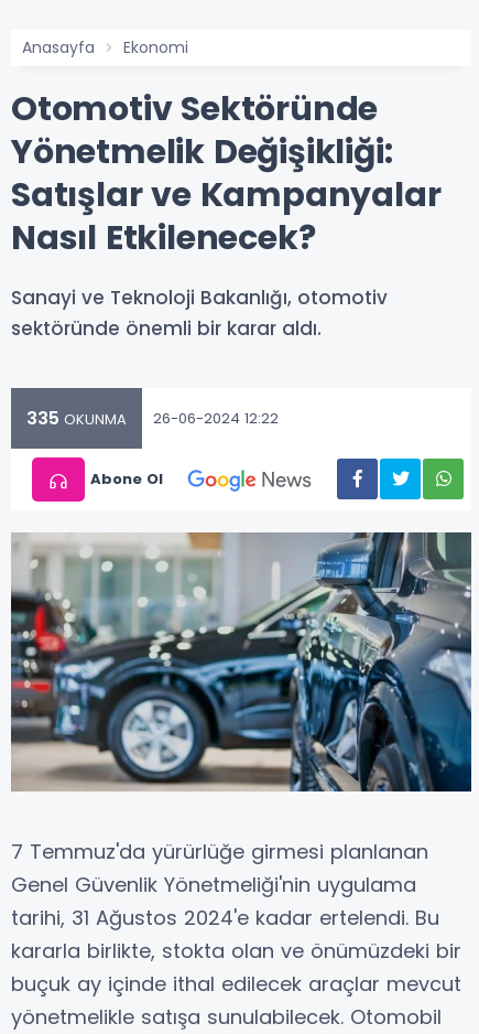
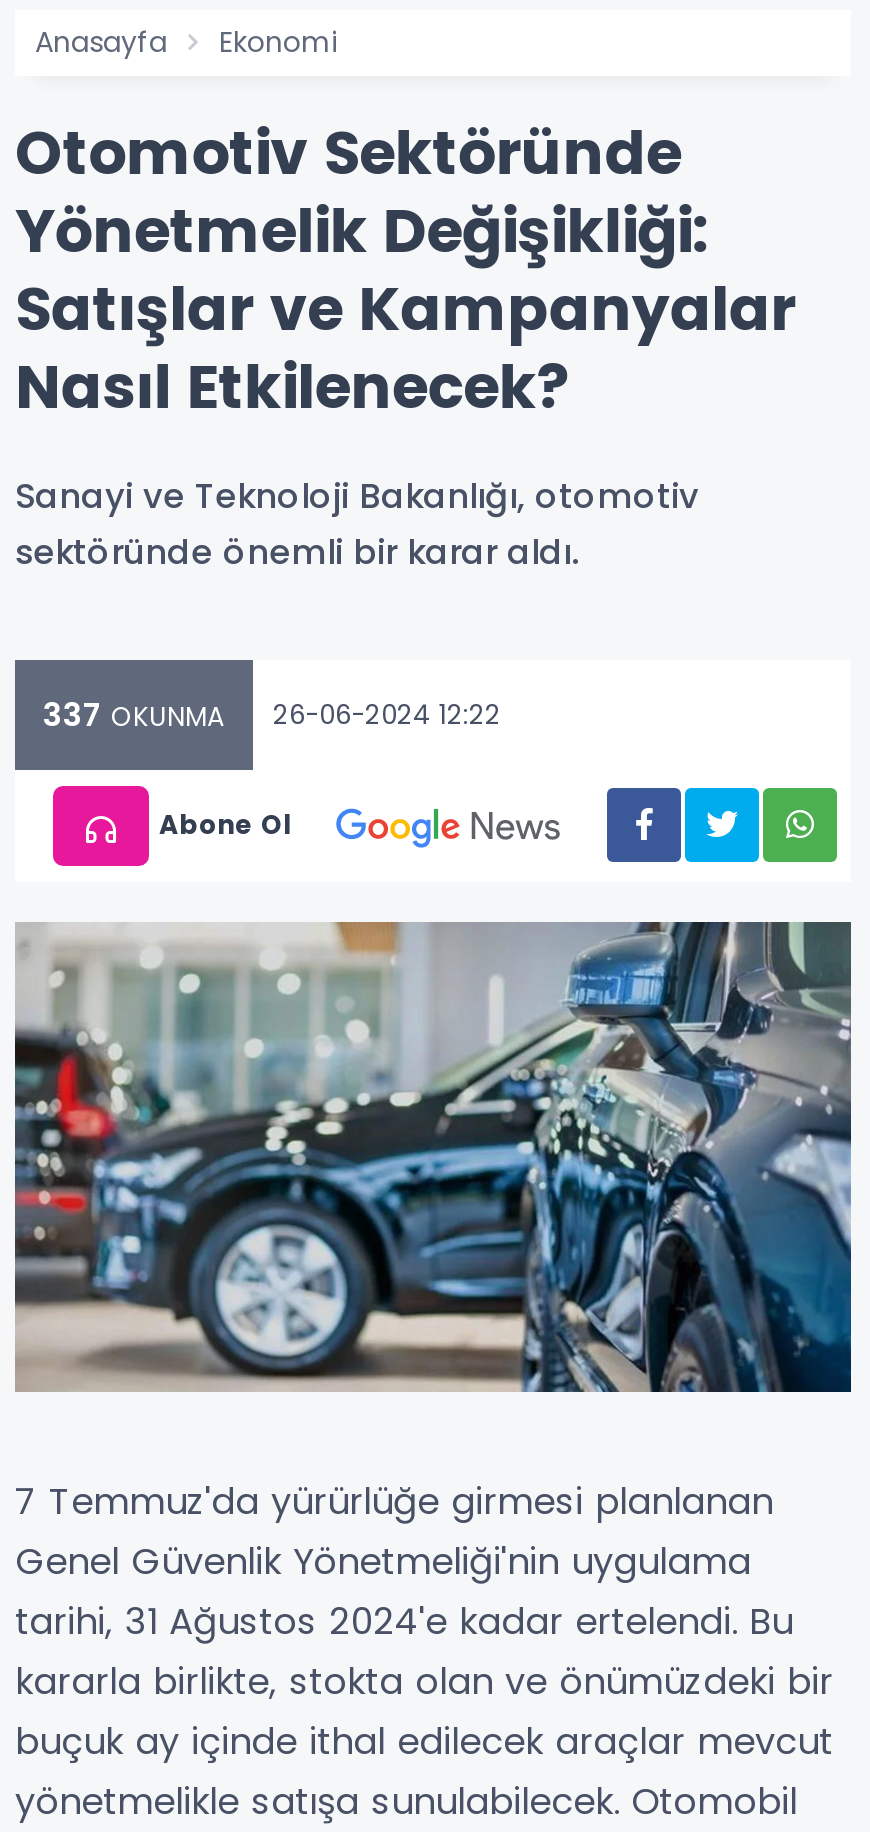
[26,406,279,431] 335 OKUNMA 26-06-2024 12:22 -> [43,692,501,738] 337 OKUNMA 26-06-2024 12:22

